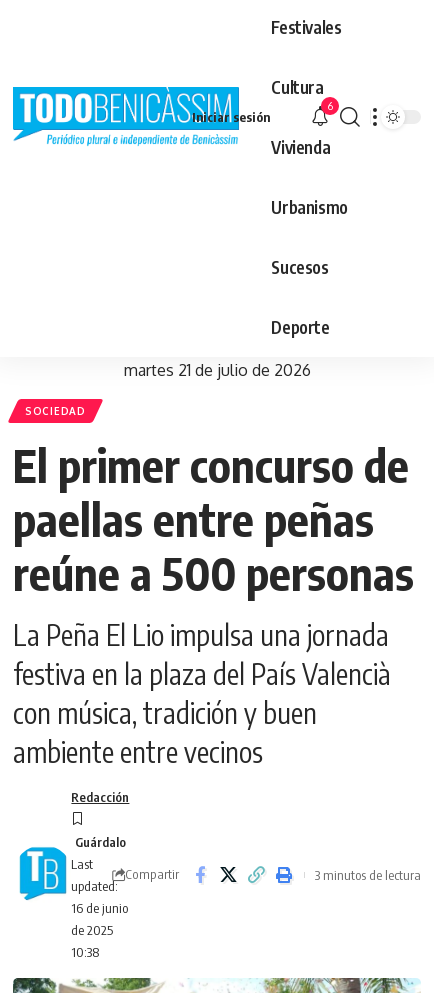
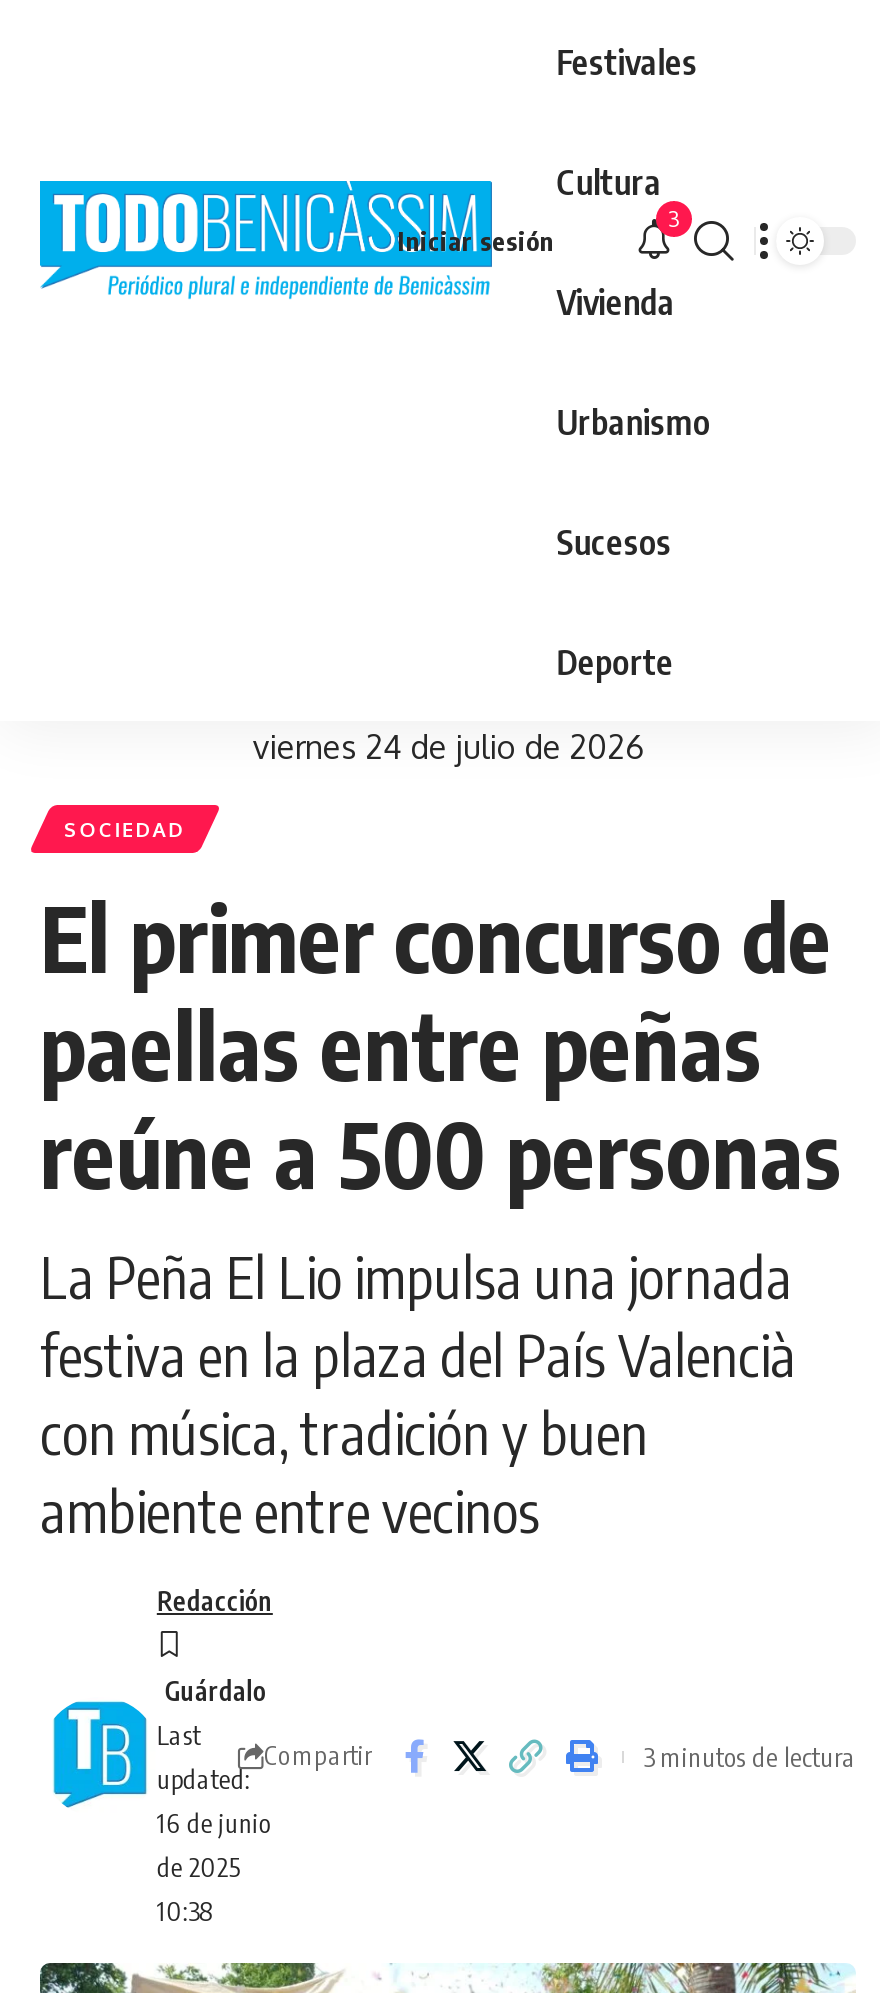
[327,99,332,113] 6 -> [668,205,680,233] 3
[123,360,310,380] martes 21 de julio de 2026 -> [253,727,643,767] viernes 24 de julio de 2026

